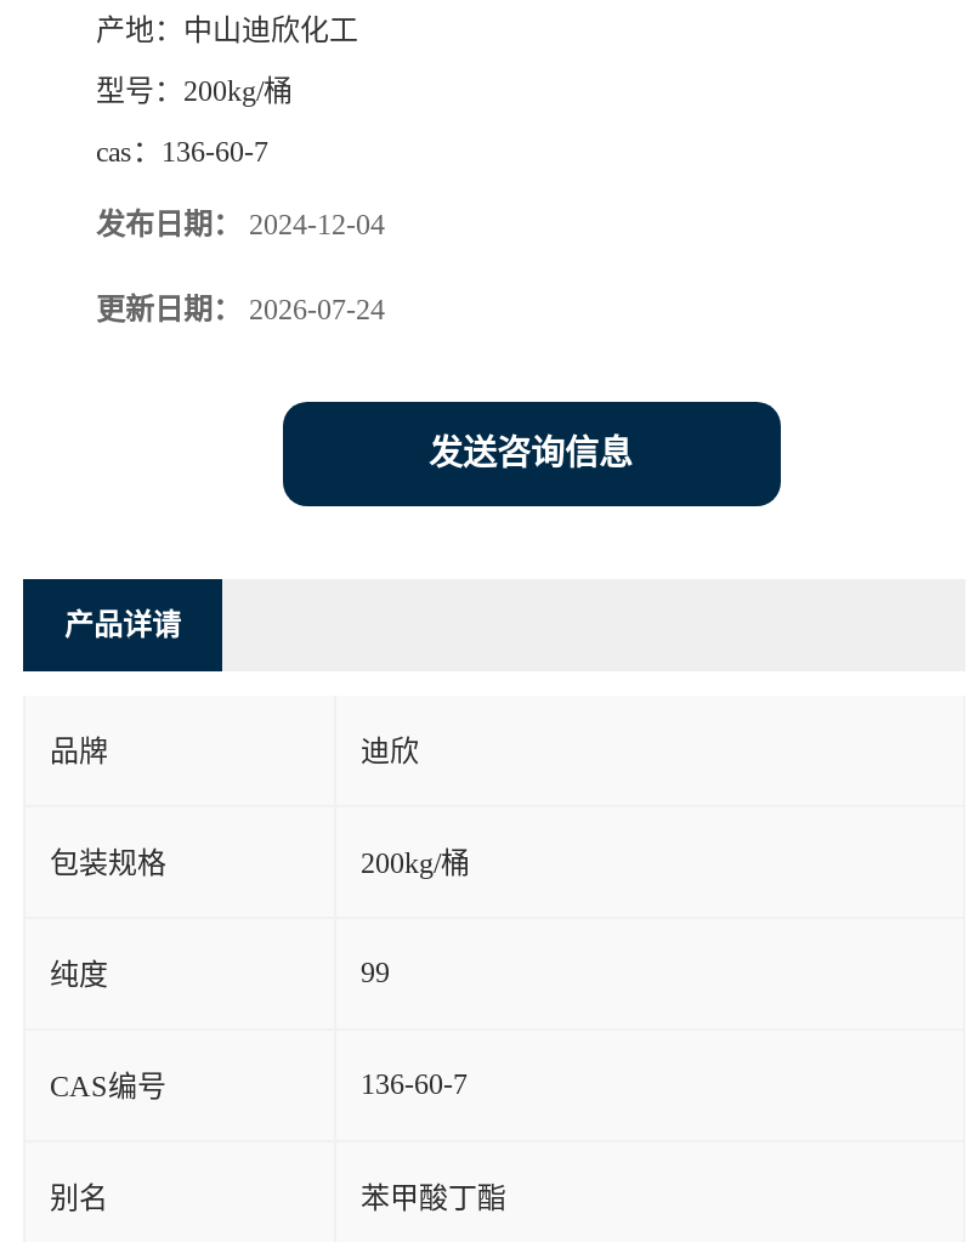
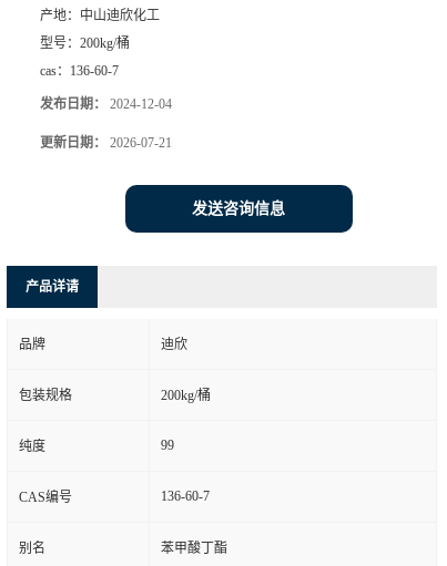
[96,293,385,327] 更新日期：2026-07-24 -> [40,135,172,151] 更新日期：2026-07-21

